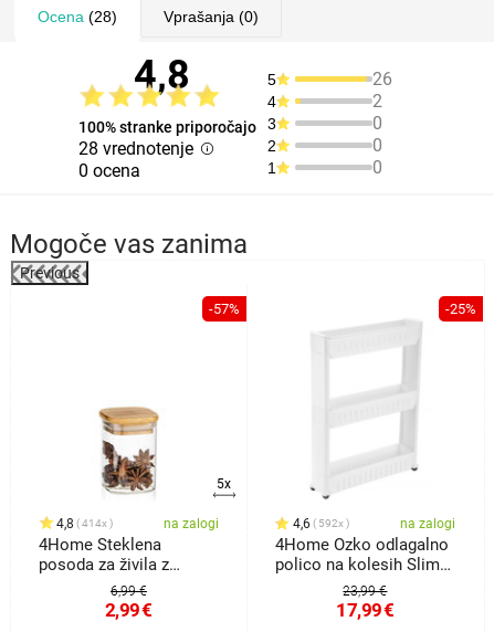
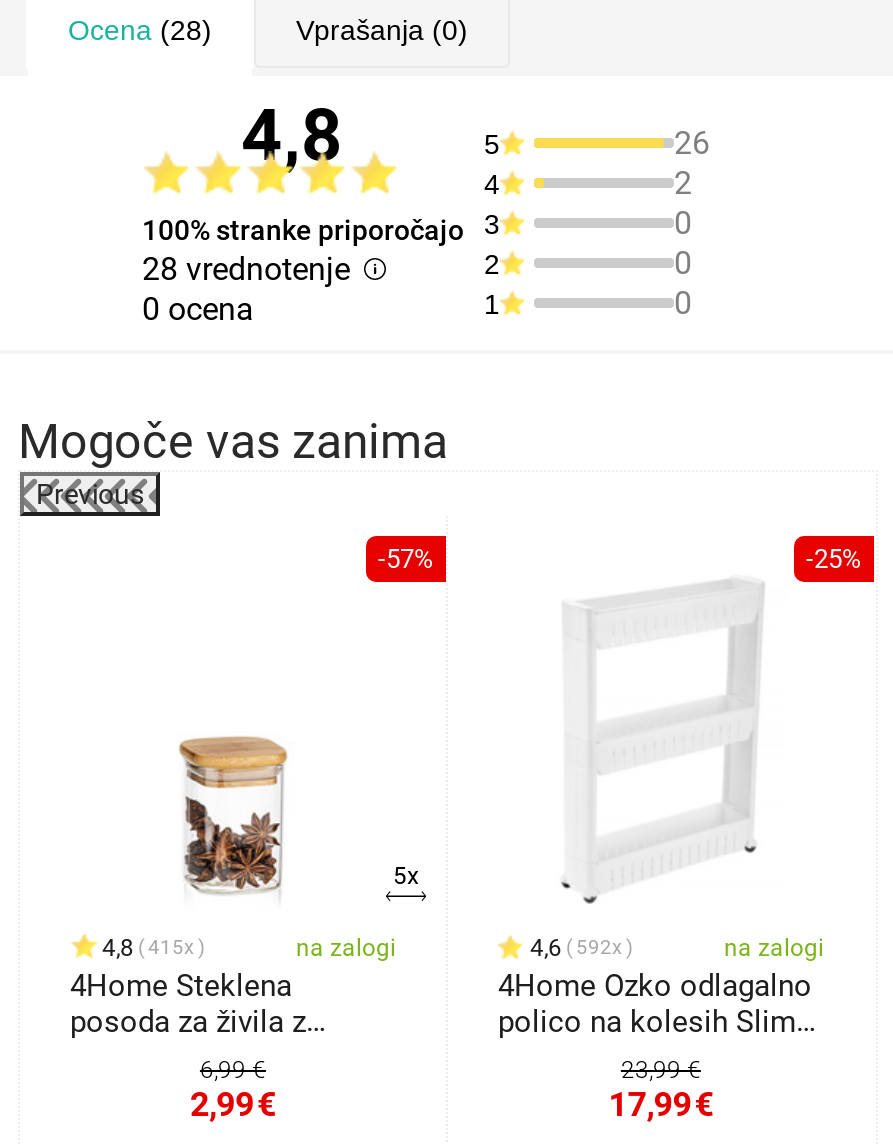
[56,516,109,531] 4,8 414x -> [102,933,198,961] 4,8 415x

